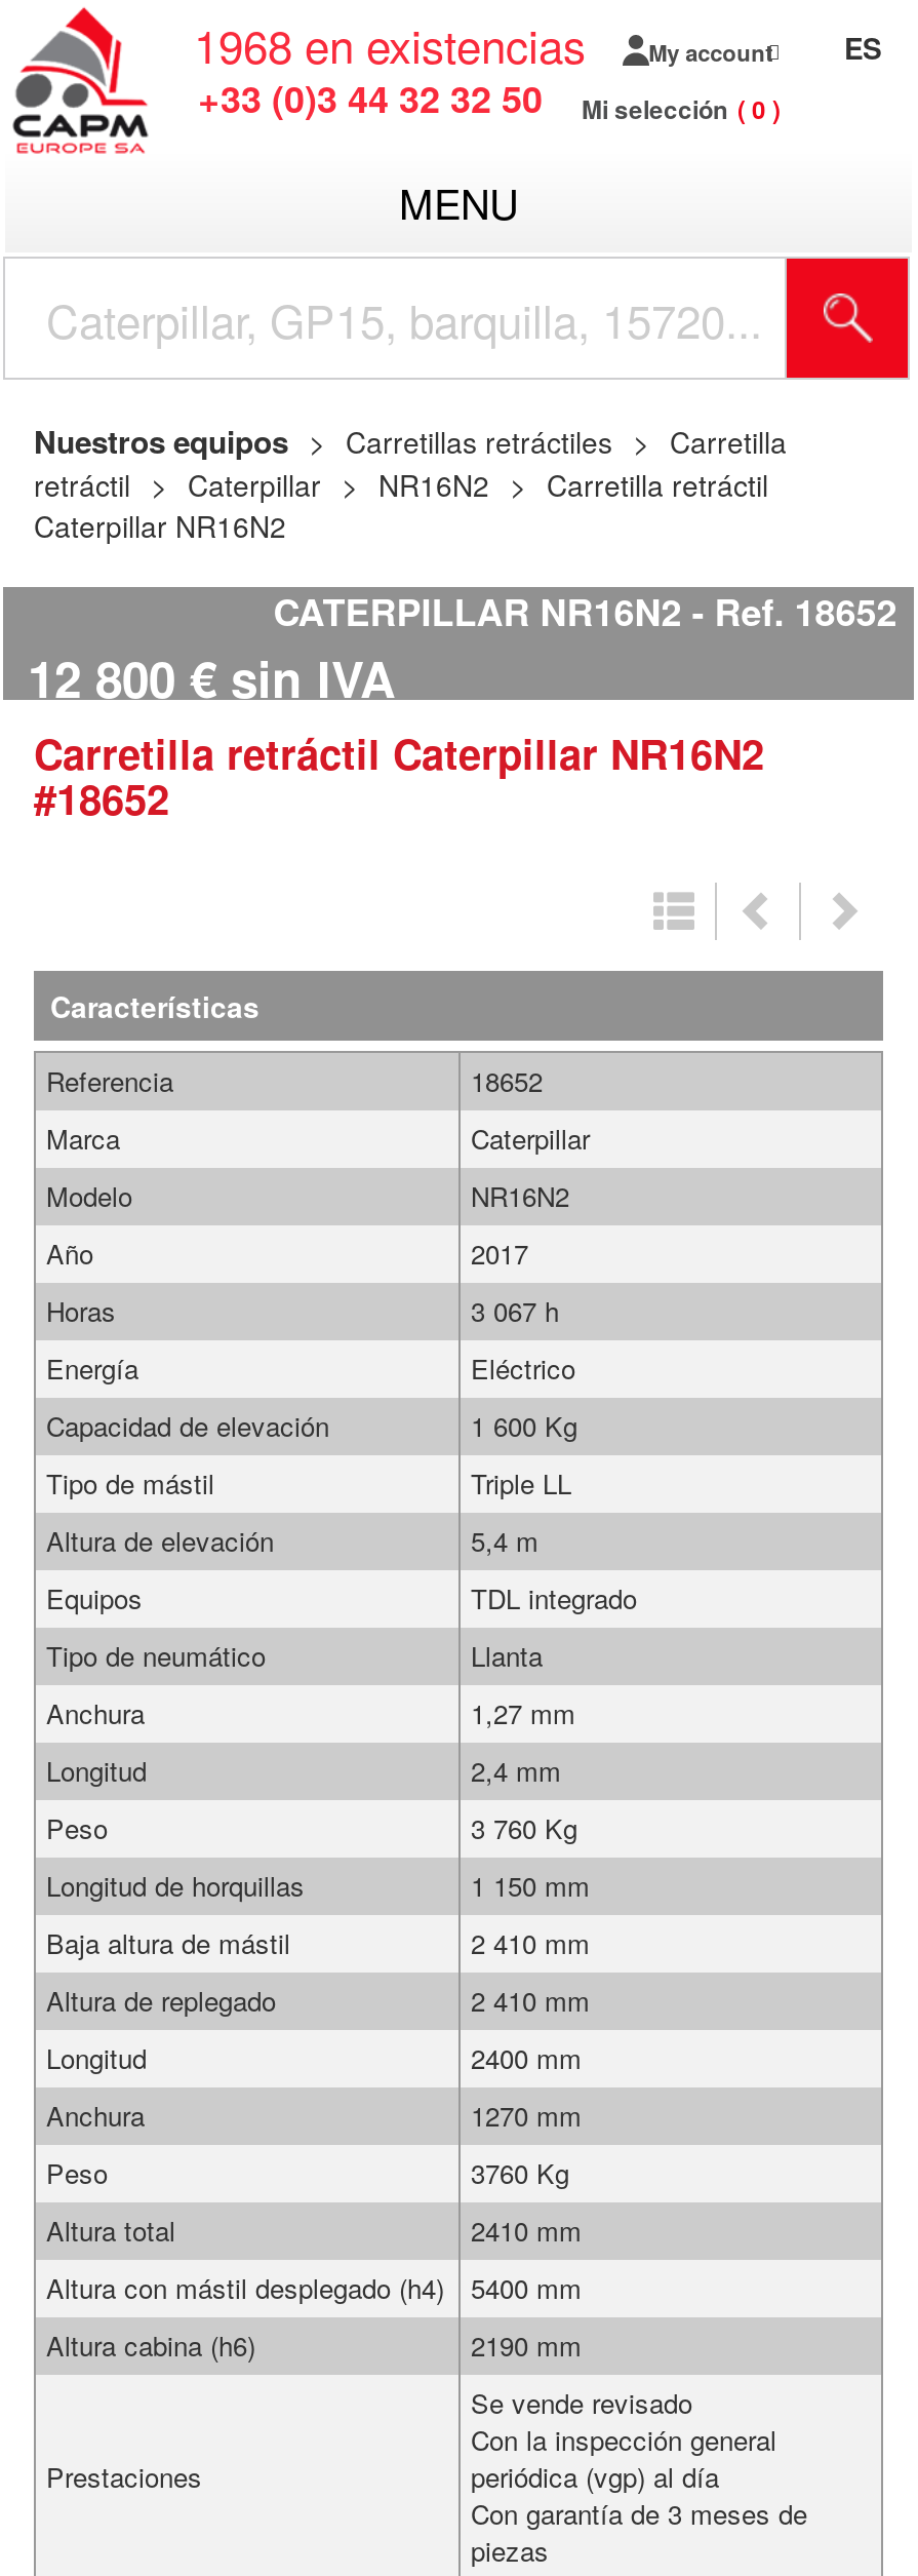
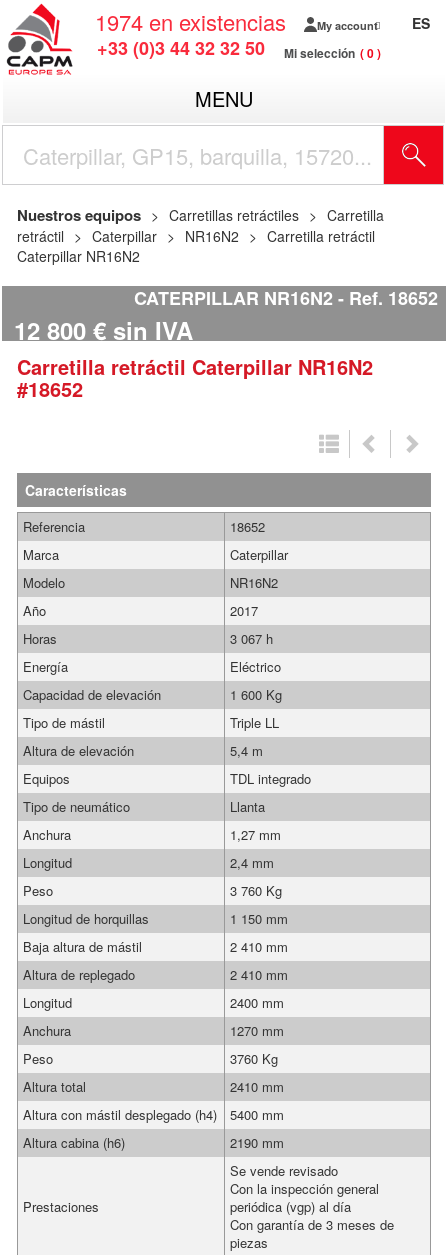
[194,12,586,76] 1968 en existencias -> [95,6,286,37] 1974 en existencias

